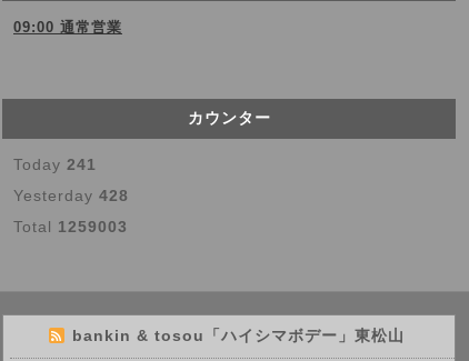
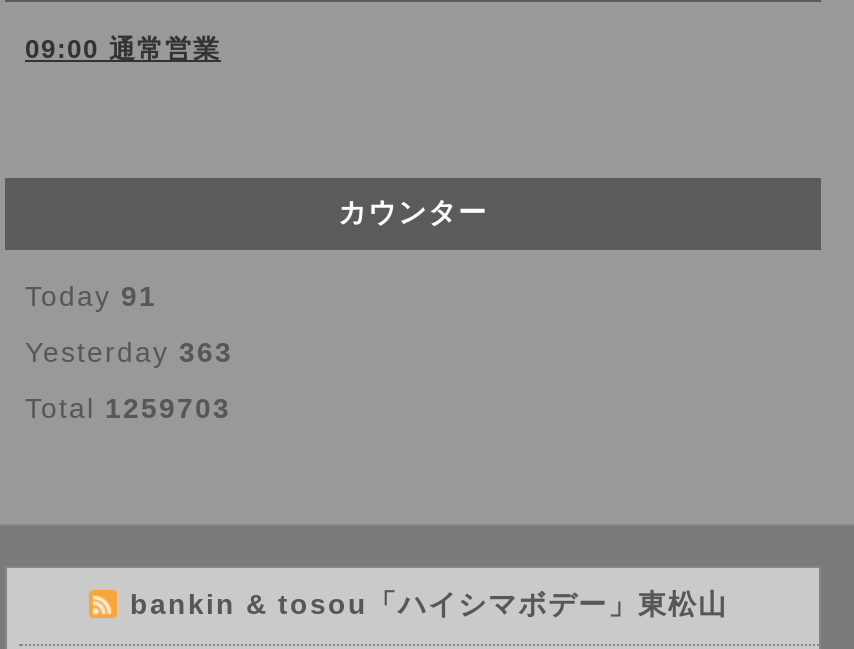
[13,156,97,173] Today 241 -> [25,280,157,312] Today 91
[13,187,129,204] Yesterday 428 -> [25,336,233,368] Yesterday 363
[13,218,128,236] Total 1259003 -> [25,392,231,424] Total 1259703

